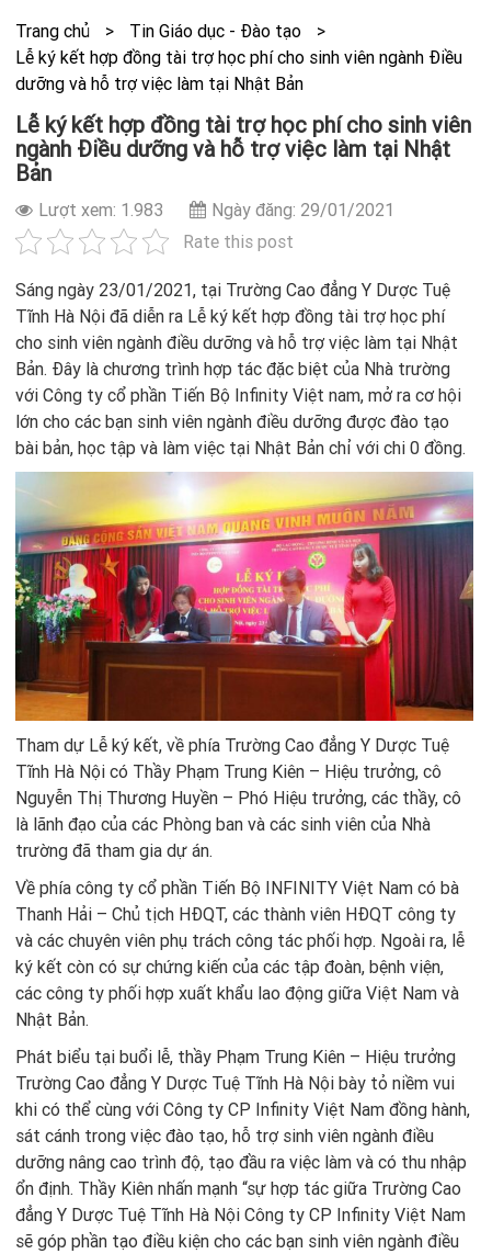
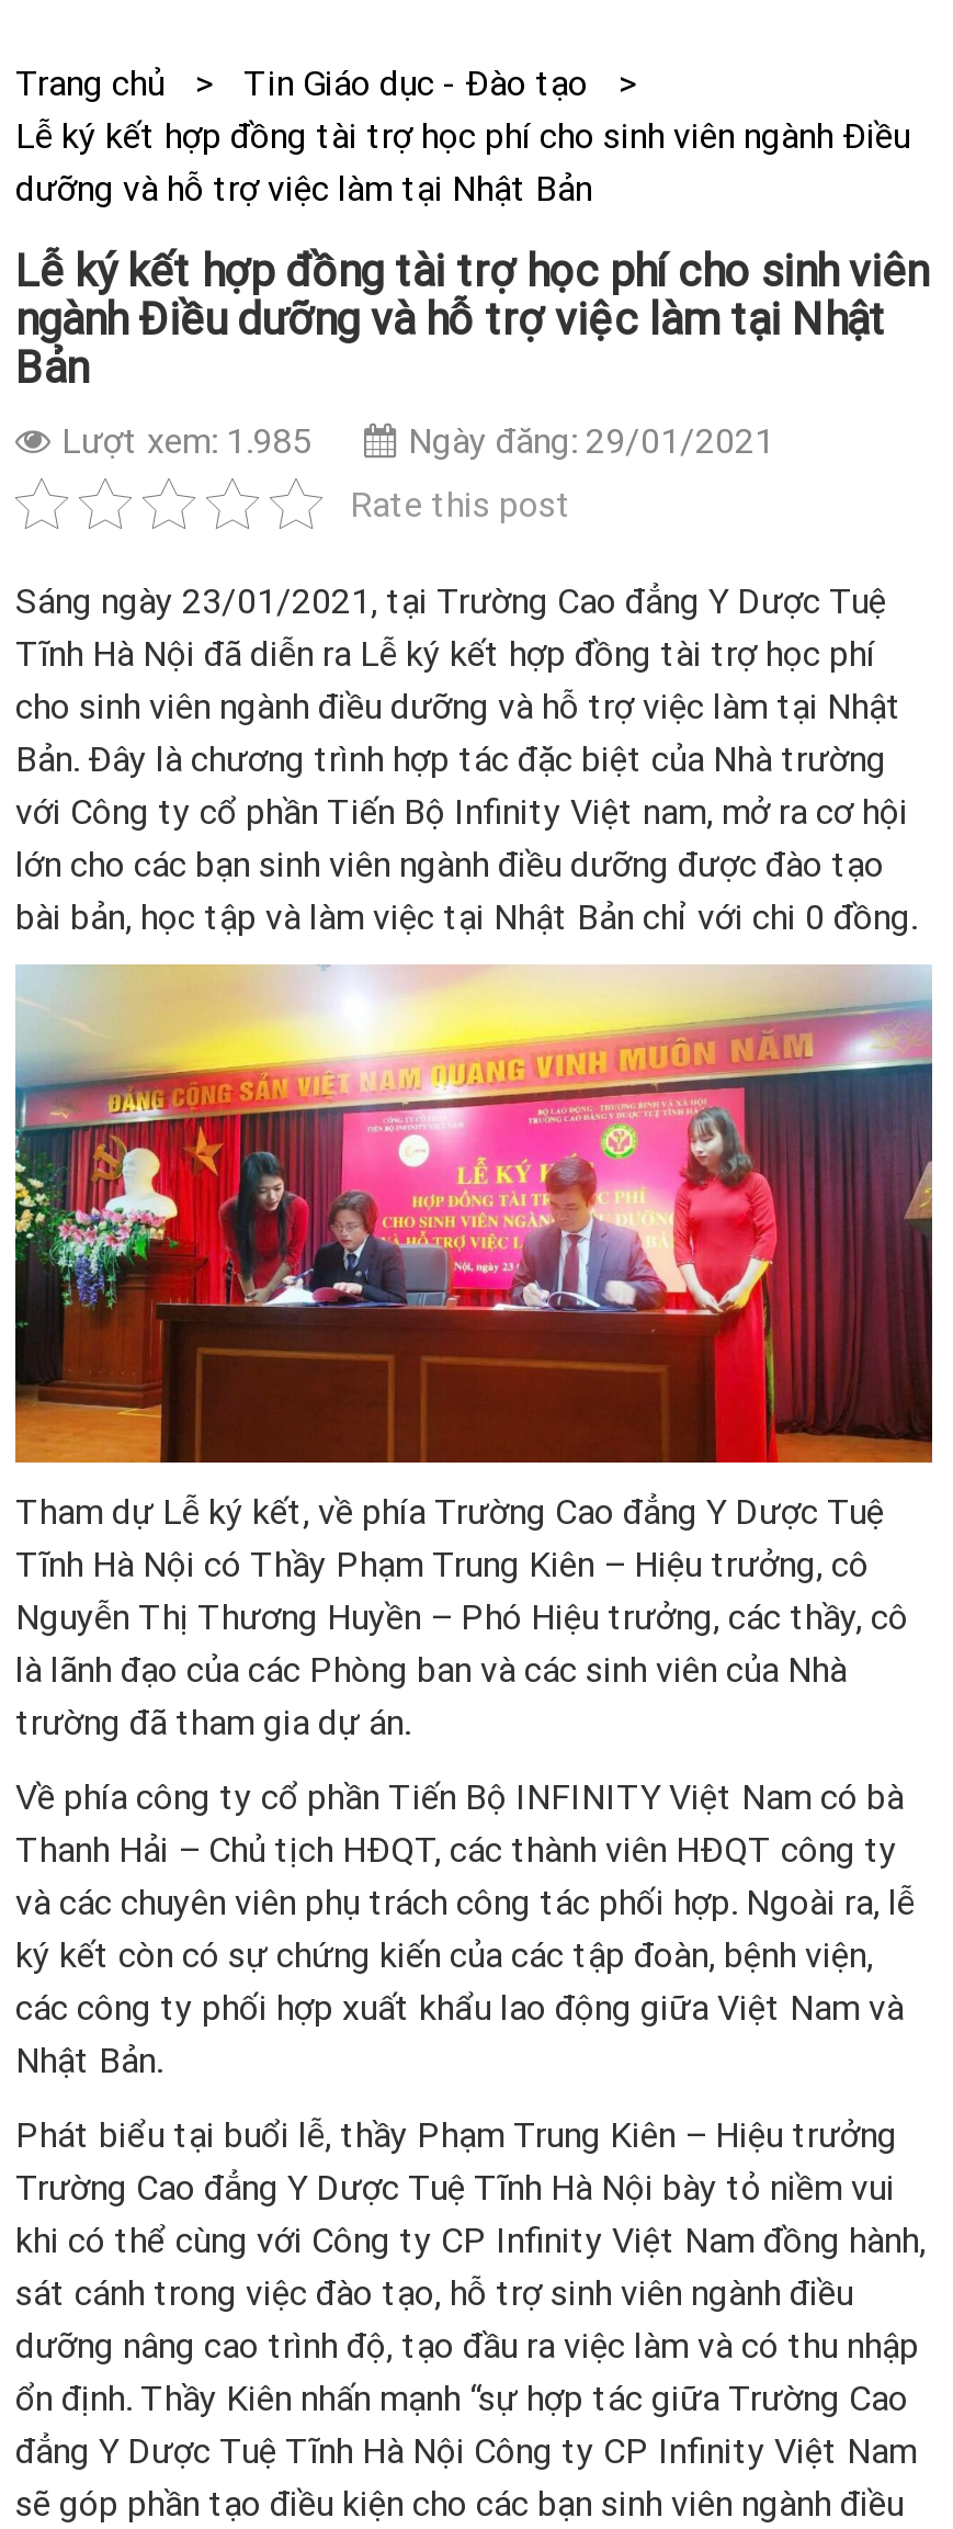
[38,198,394,220] Lượt xem: 1.983 Ngày đăng: 29/01/2021 -> [61,418,774,462] Lượt xem: 1.985 Ngày đăng: 29/01/2021

